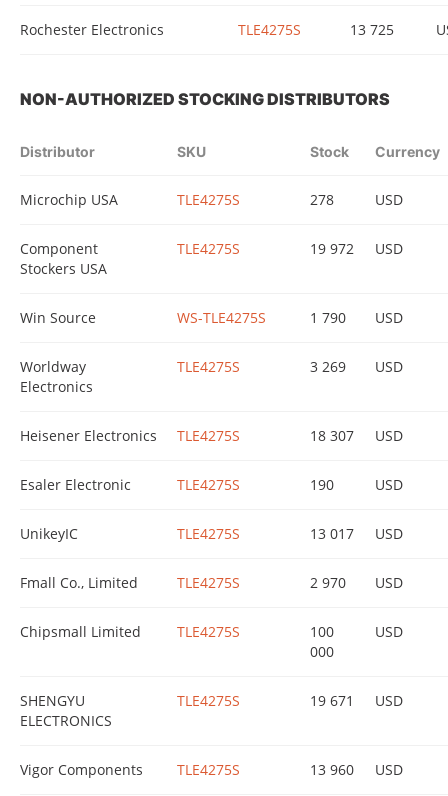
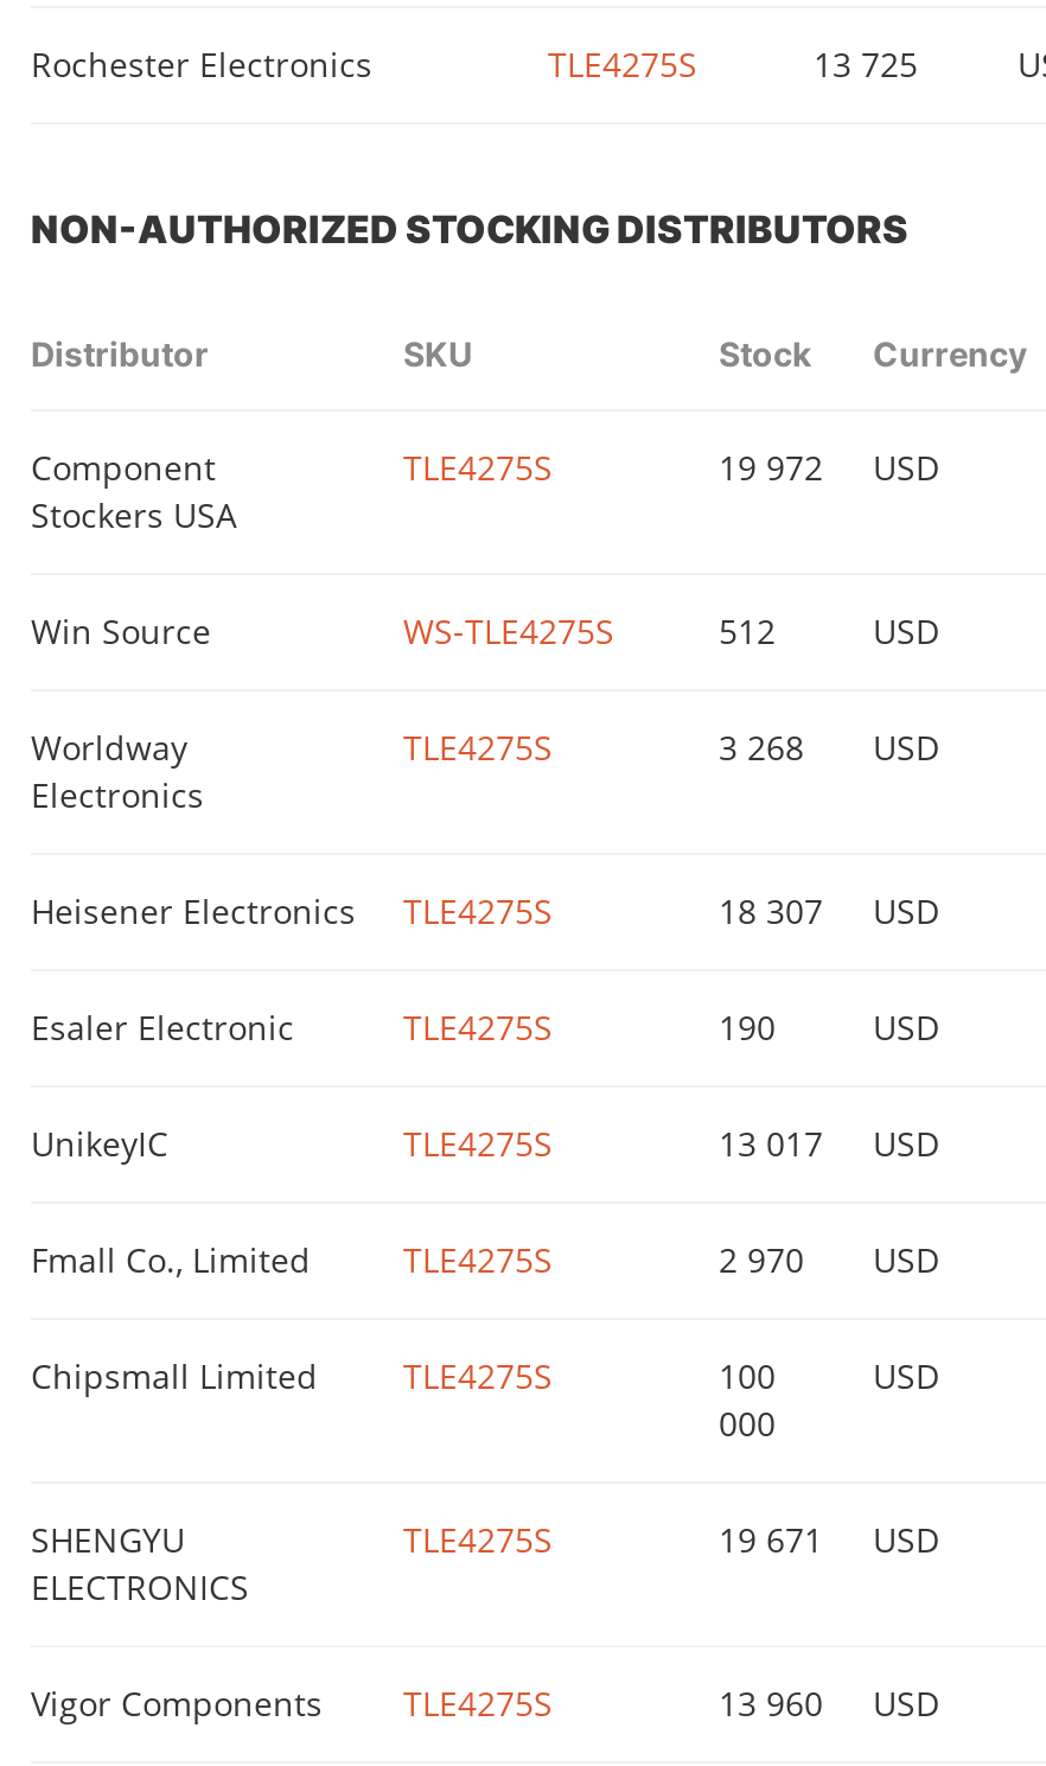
[20,190,403,209] Microchip USA | TLE4275S | 278 | USD -> none
[310,308,346,327] 1 790 -> [719,609,776,654] 512
[310,357,403,376] 3 269 USD -> [719,725,939,770] 3 268 USD

